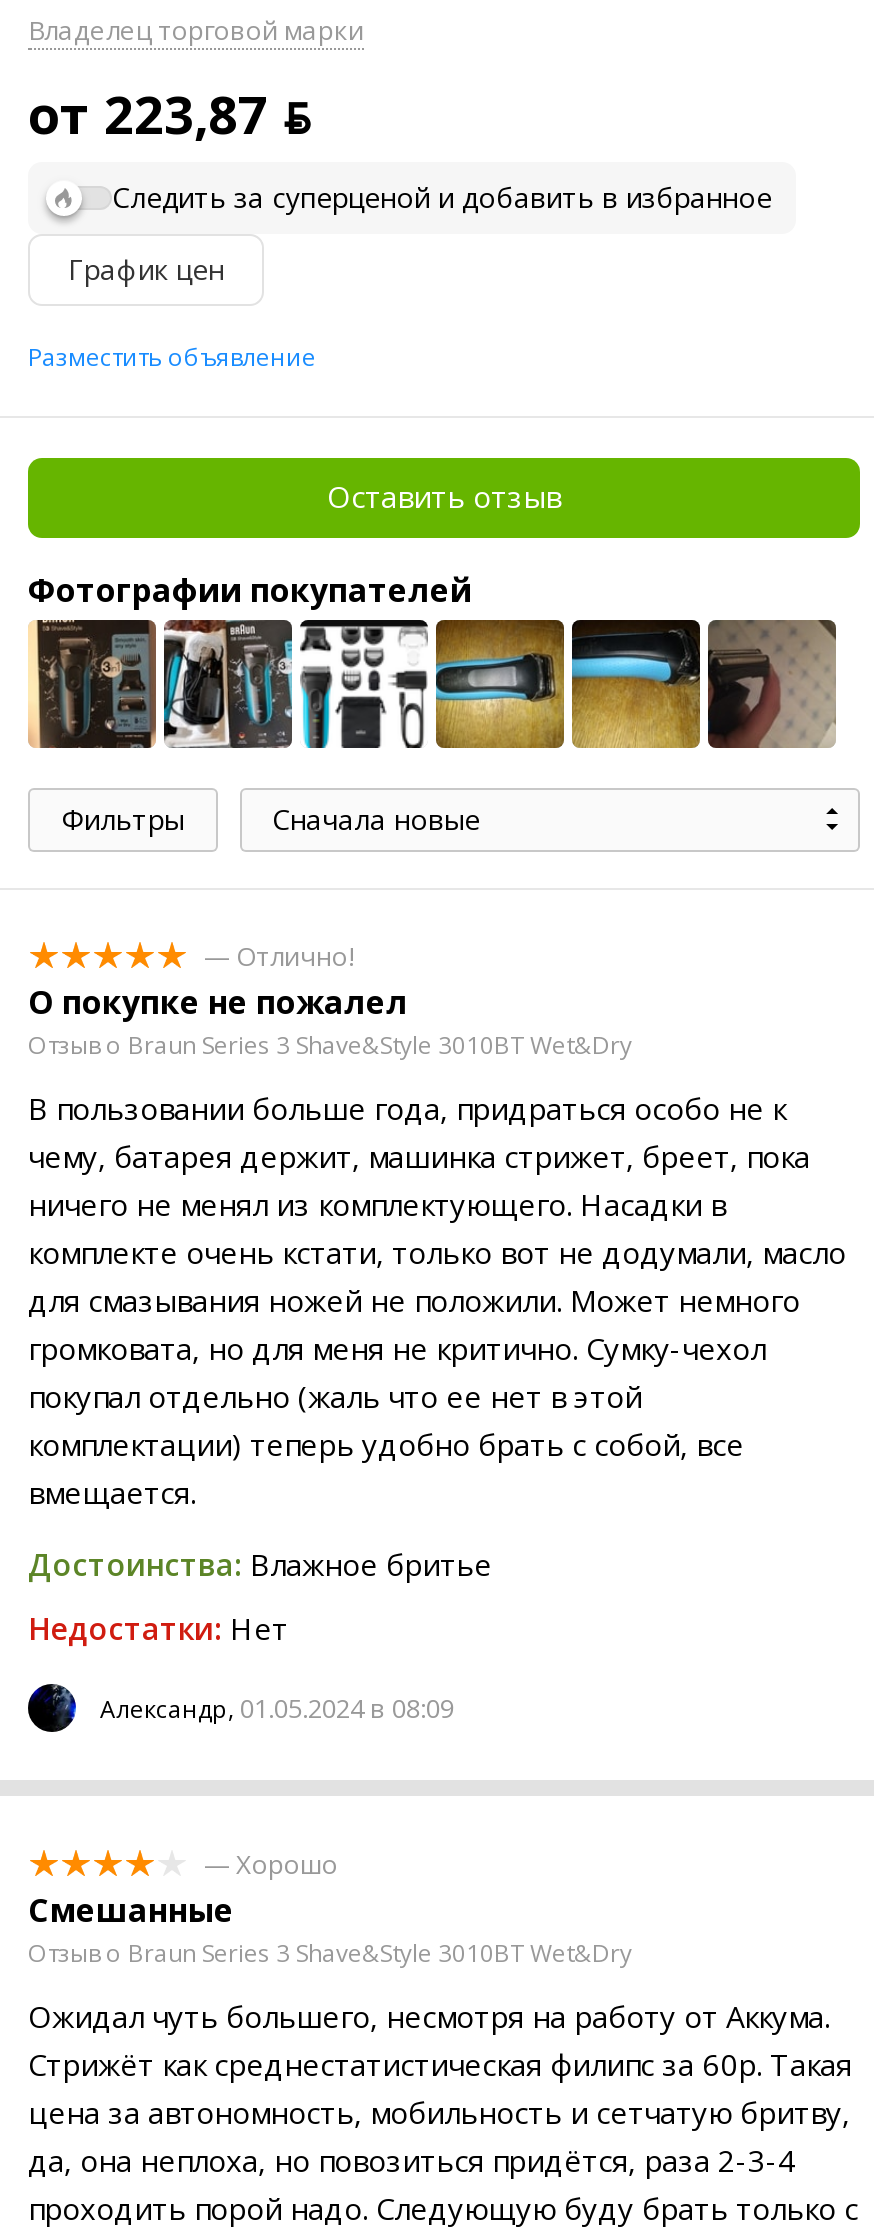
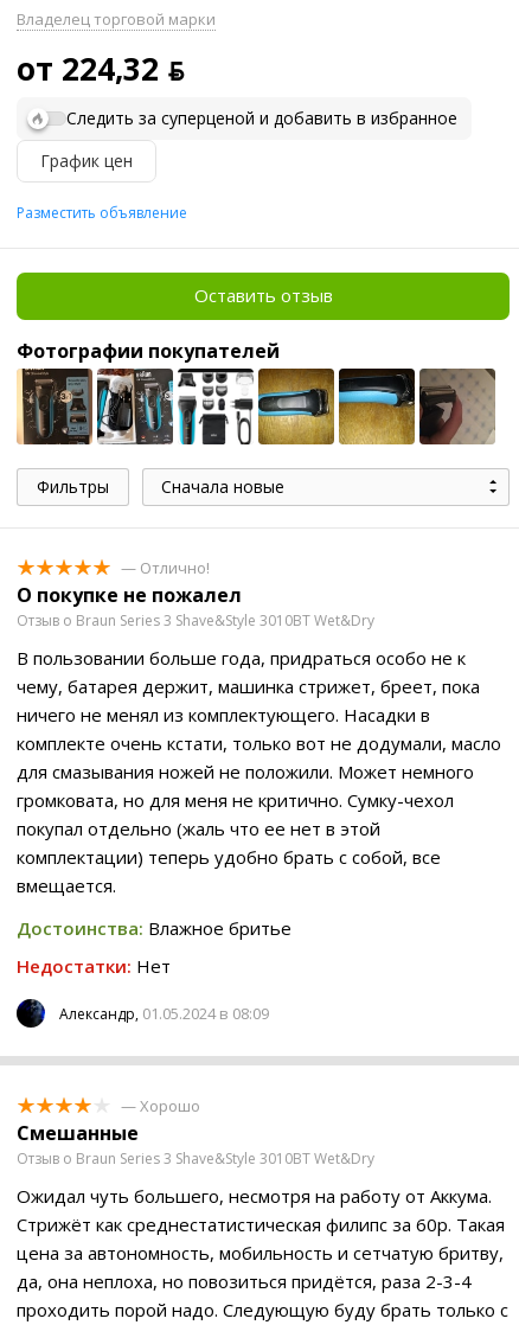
[28,79,312,151] от 223,87 ƃ -> [17,48,185,90] от 224,32 ƃ

